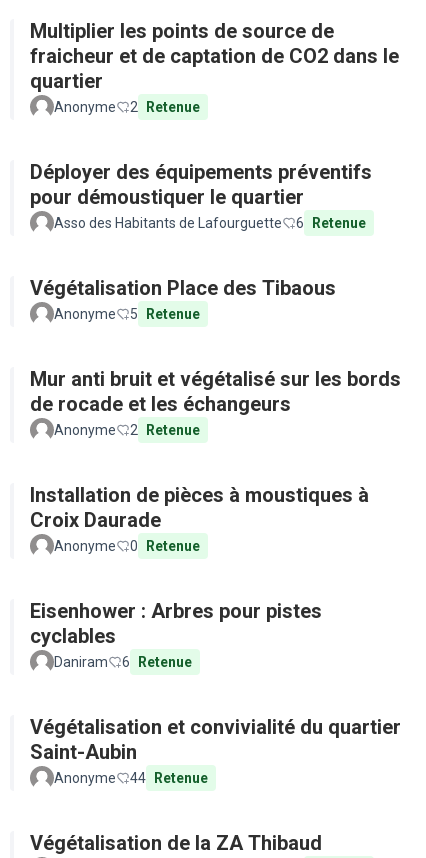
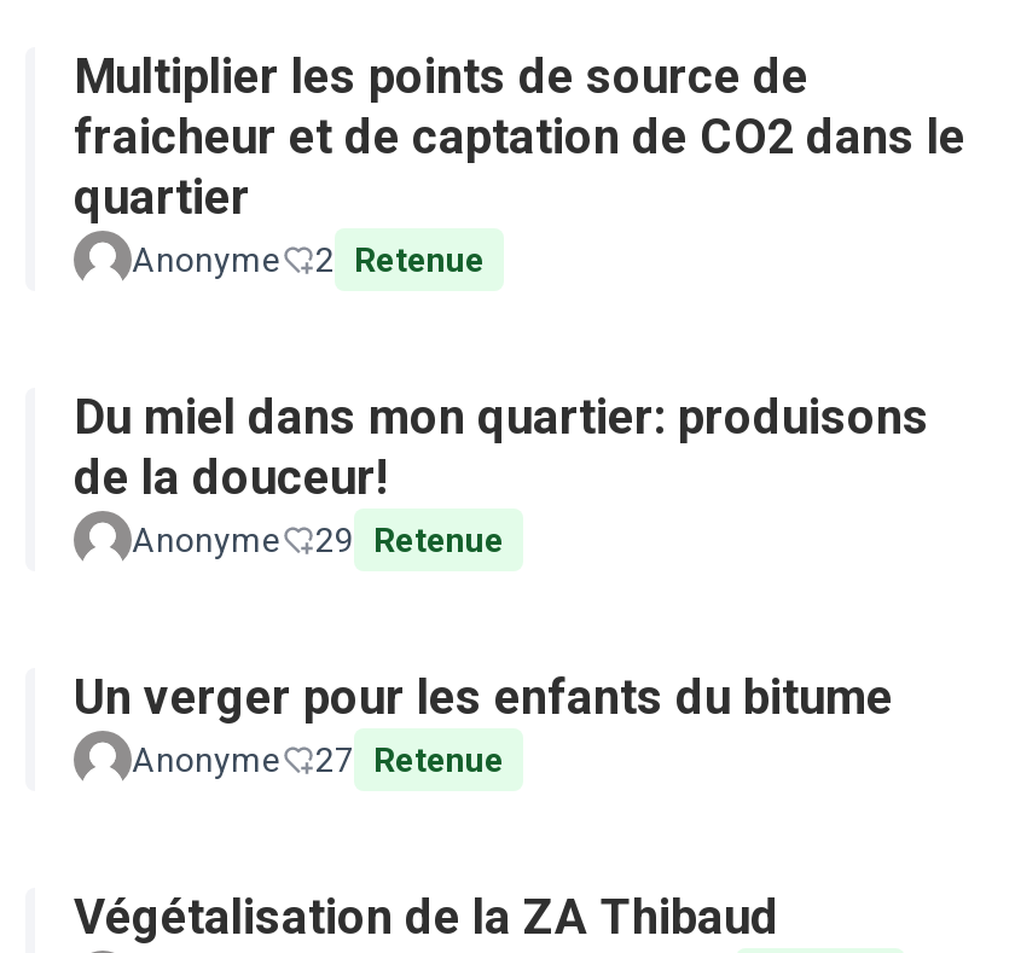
[30,160,372,300] Déployer des équipements préventifs | pour démoustiquer le quartier | Asso des Habitants de Lafourguette | 6 Retenue | Végétalisation Place des Tibaous -> [74,388,929,506] Du miel dans mon quartier: produisons | de la douceur!
[54,306,200,322] Anonyme 5 Retenue -> [132,521,504,559] Anonyme 29 Retenue
[30,367,401,416] Mur anti bruit et végétalisé sur les bords | de rocade et les échangeurs -> [74,668,893,726] Un verger pour les enfants du bitume
[30,422,401,786] 2 Retenue | Installation de pièces à moustiques à | Croix Daurade | Anonyme | 0 Retenue | Eisenhower : Arbres pour pistes | cyclables | Daniram | 6 Retenue | Végétalisation et convivialité du quartier | Saint-Aubin | Anonyme | 44 Retenue -> [315,740,504,779] 27 Retenue

